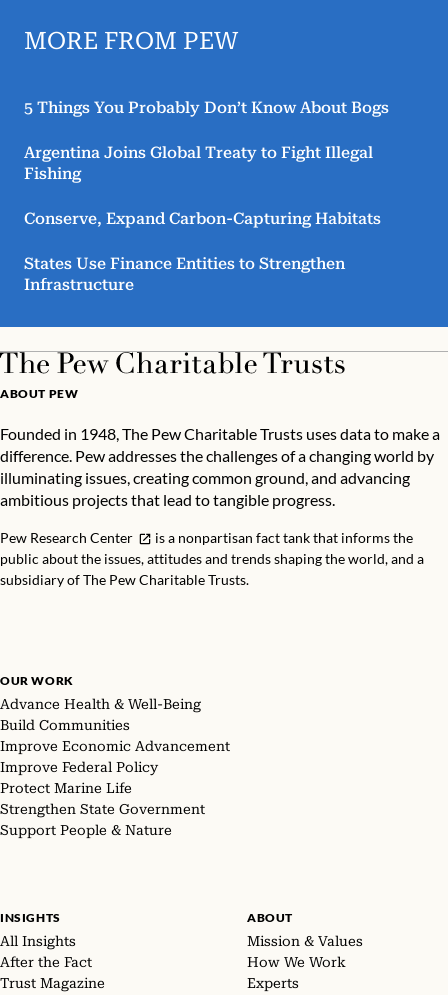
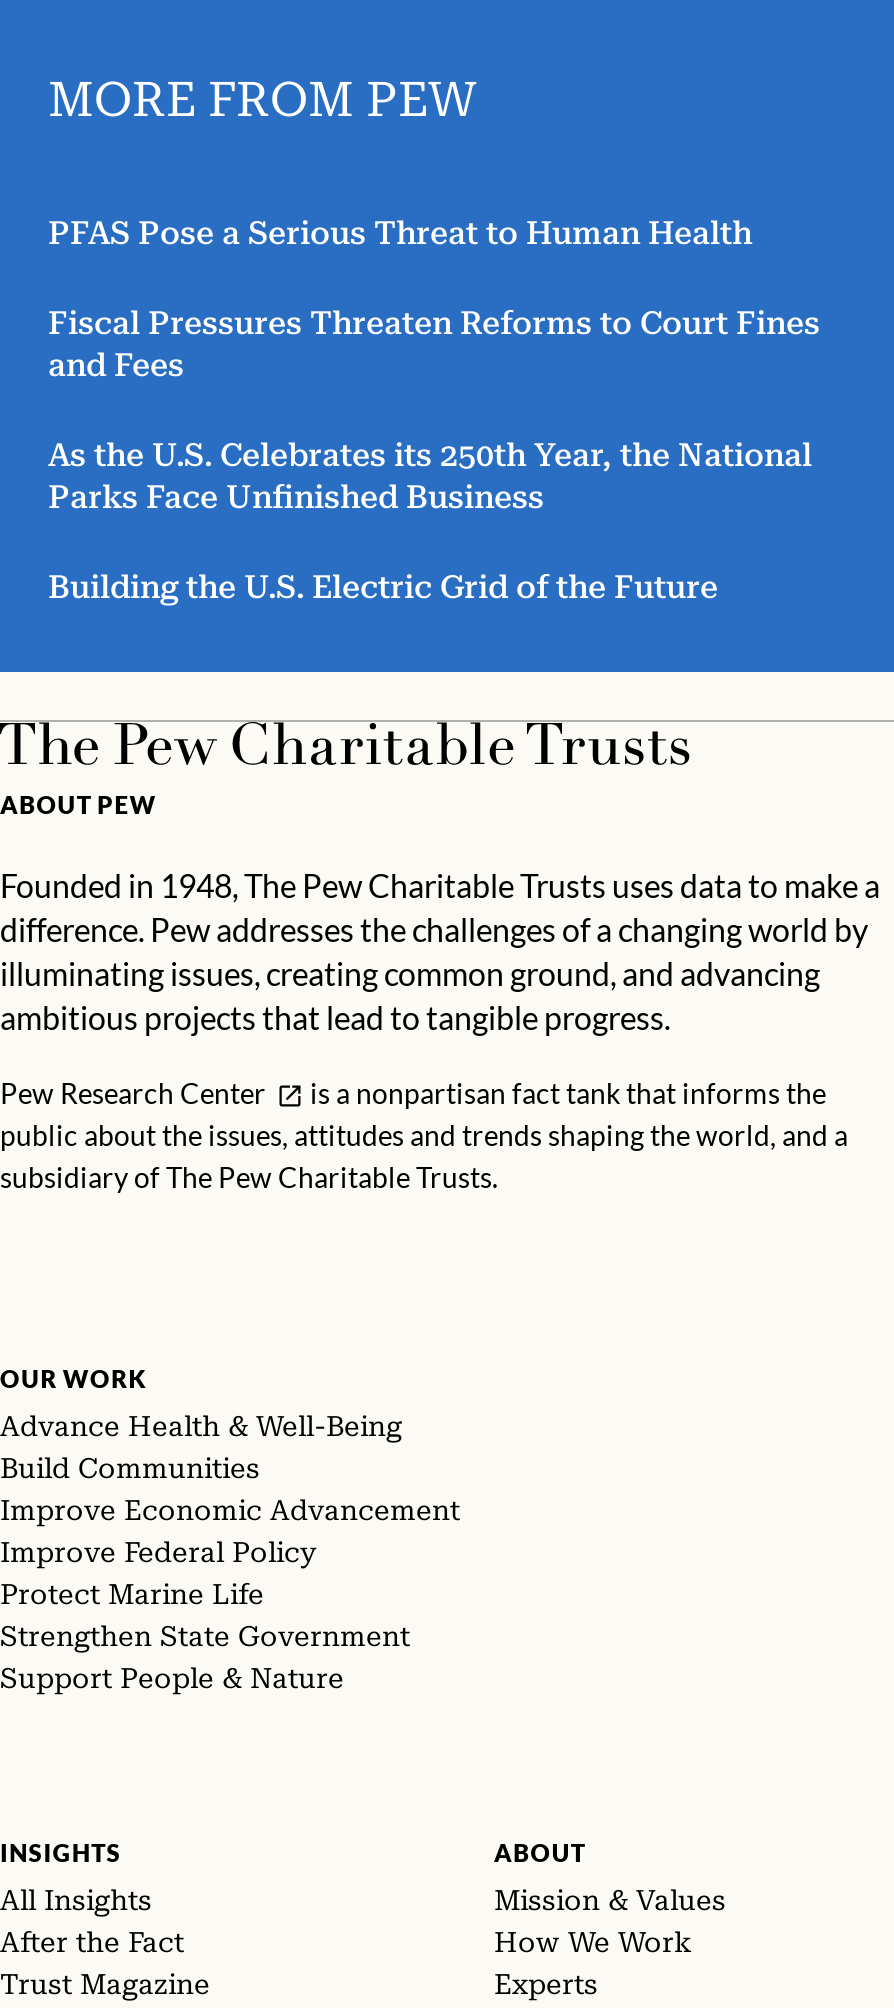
[24,98,389,117] 5 Things You Probably Don’t Know About Bogs -> [48,214,752,252] PFAS Pose a Serious Threat to Human Health
[24,143,373,183] Argentina Joins Global Treaty to Fight Illegal | Fishing -> [48,304,820,384] Fiscal Pressures Threaten Reforms to Court Fines | and Fees
[24,209,381,228] Conserve, Expand Carbon-Capturing Habitats -> [48,436,812,516] As the U.S. Celebrates its 250th Year, the National | Parks Face Unfinished Business
[24,254,345,294] States Use Finance Entities to Strengthen | Infrastructure -> [48,568,718,606] Building the U.S. Electric Grid of the Future

